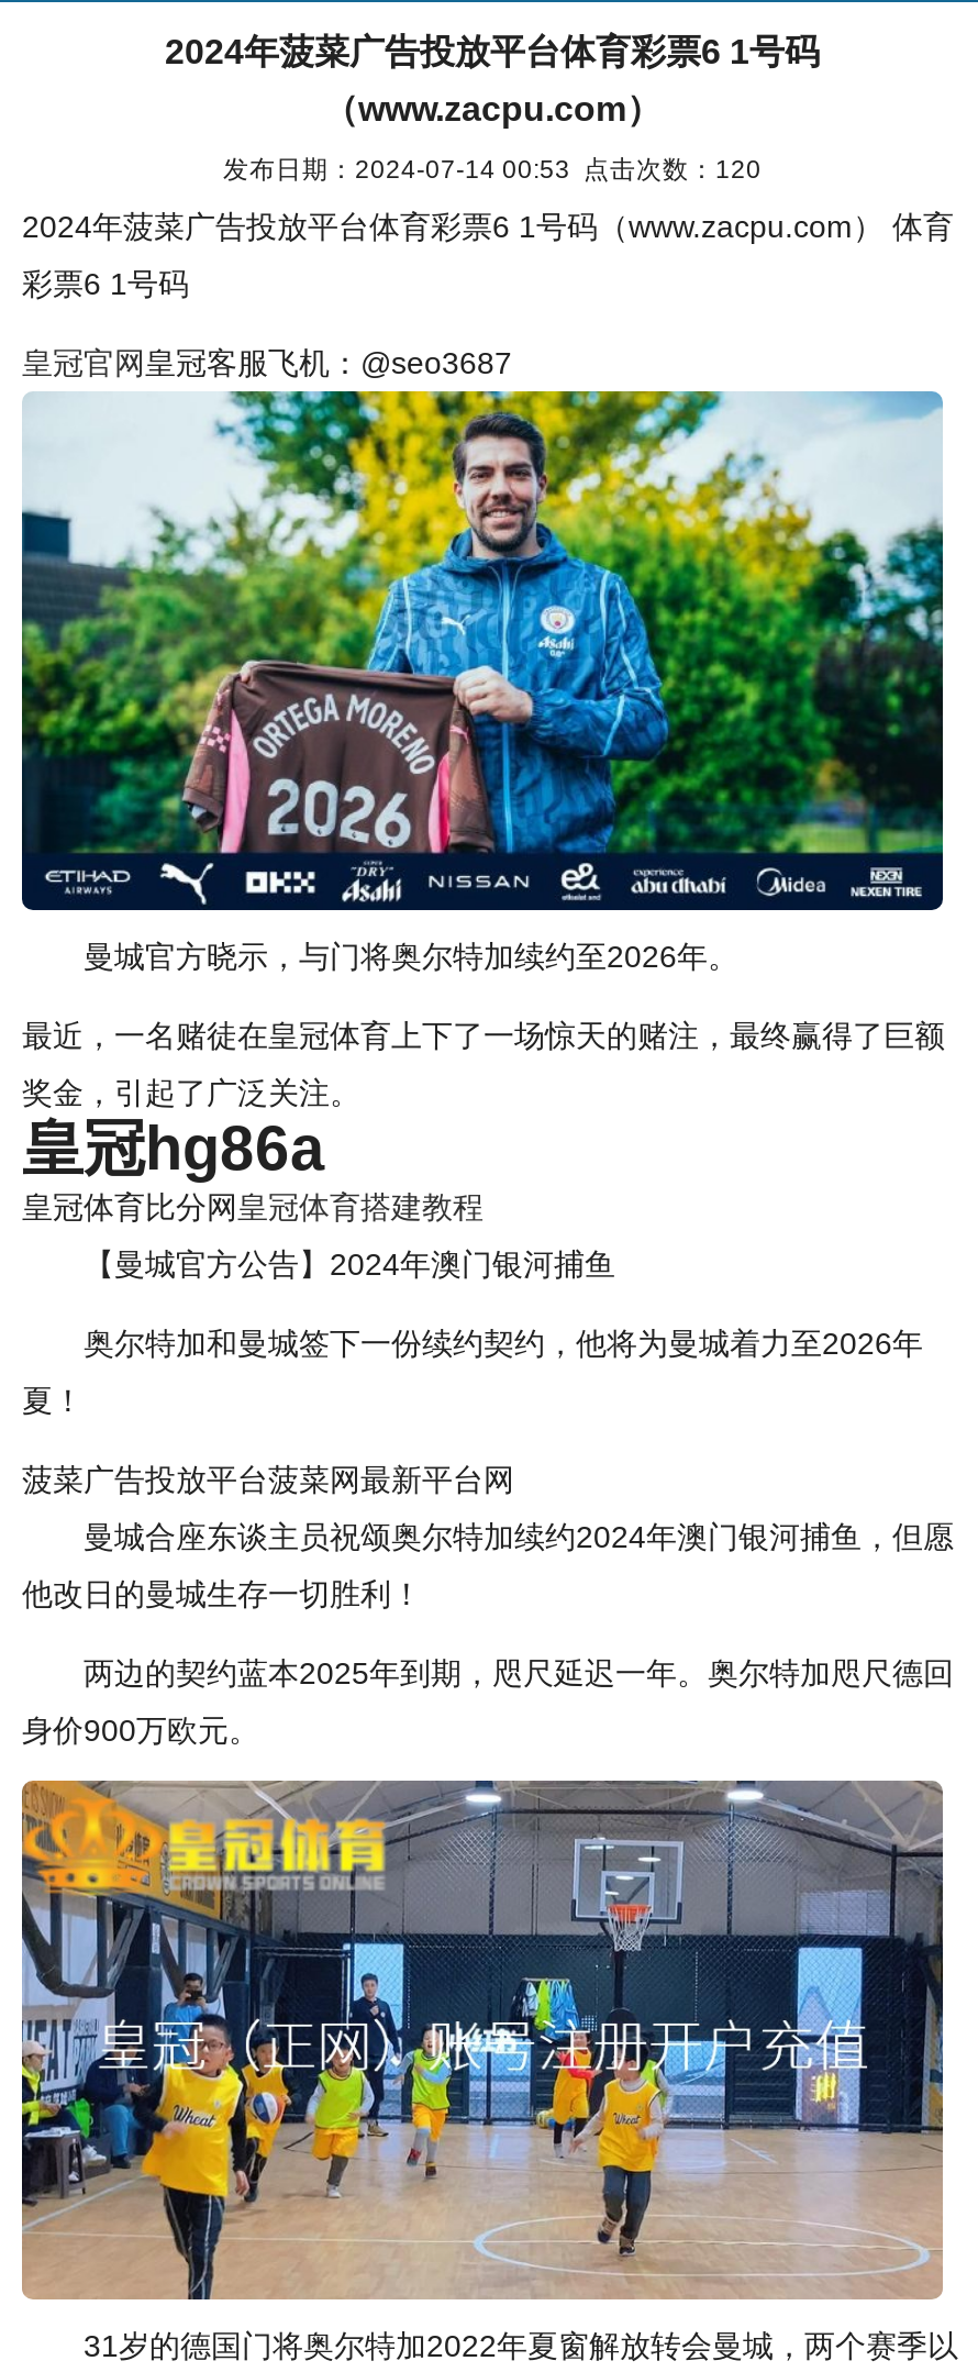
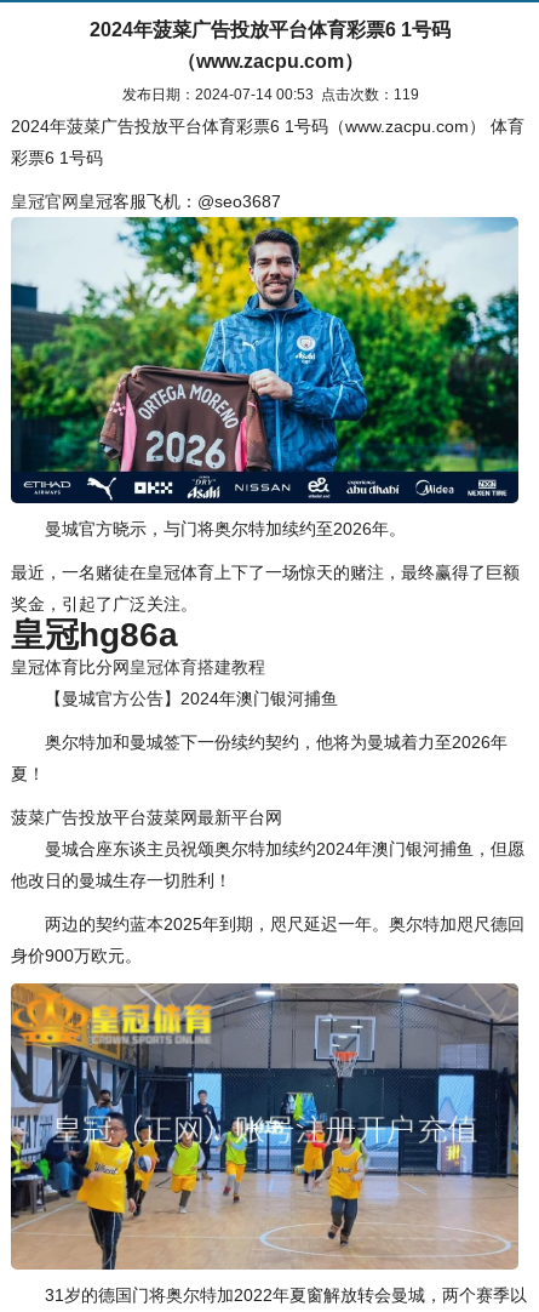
[223,154,762,182] 发布日期：2024-07-14 00:53 点击次数：120 -> [122,86,418,102] 发布日期：2024-07-14 00:53 点击次数：119

